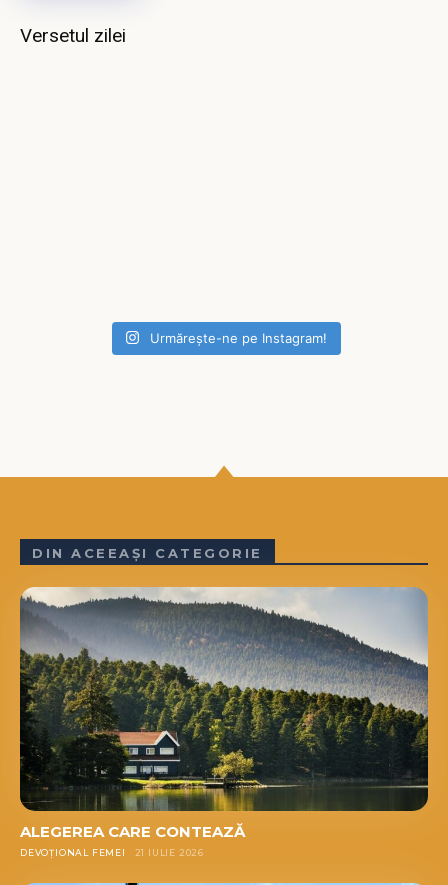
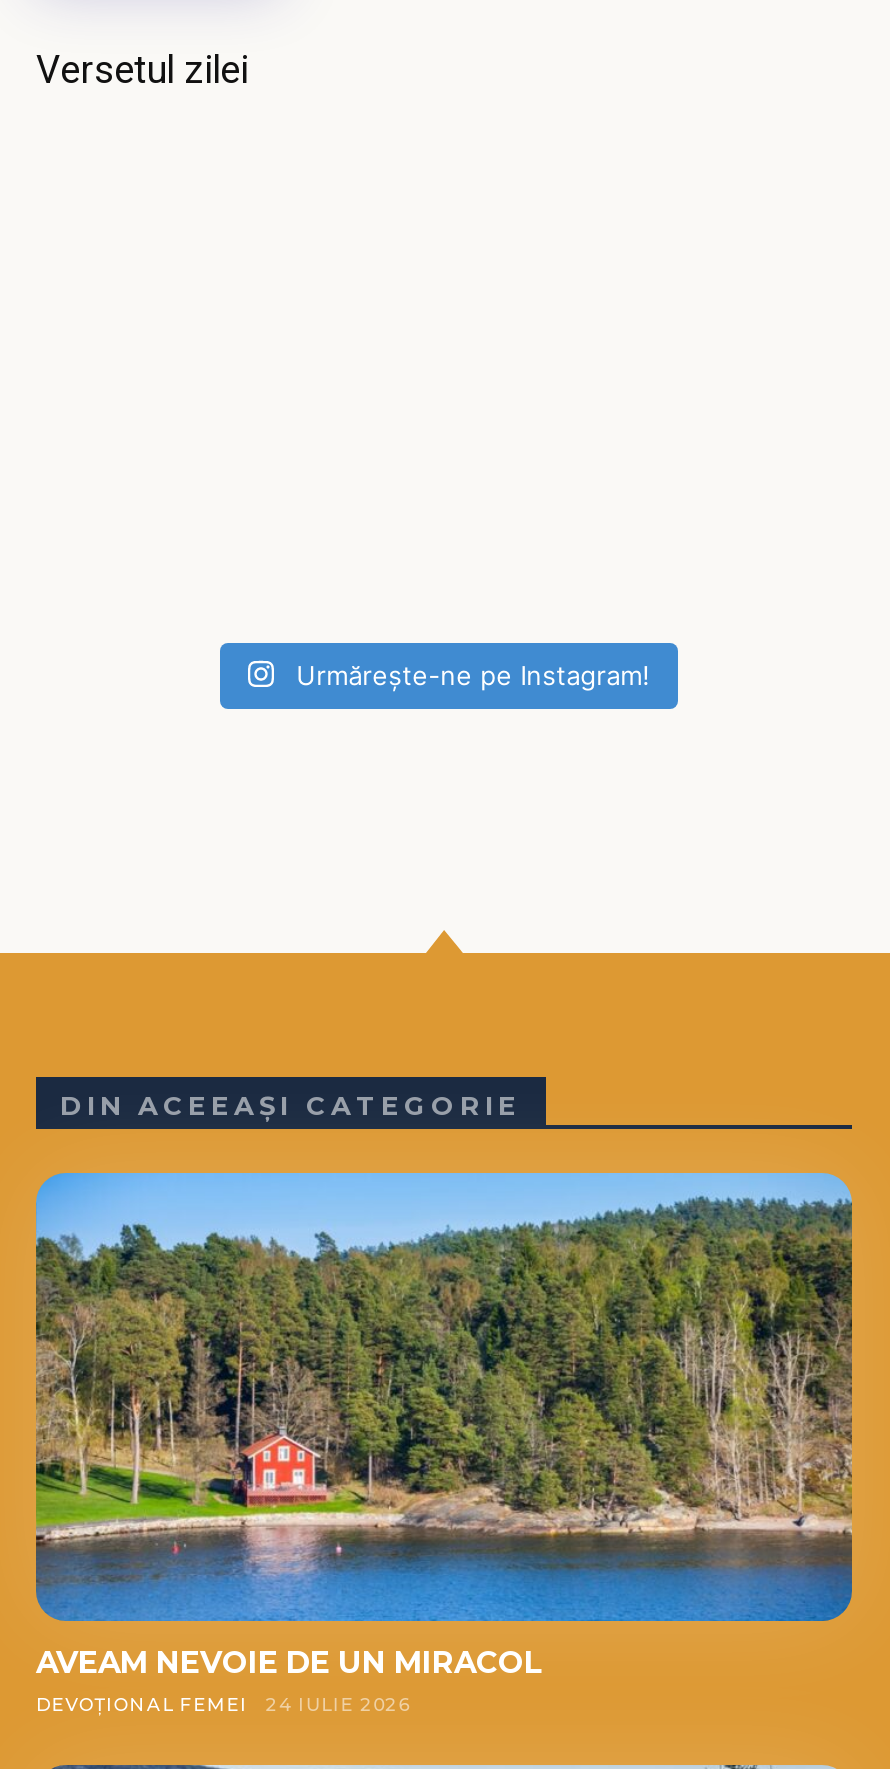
[19,586,429,841] [image] | ALEGEREA CARE CONTEAZĂ -> [34,1171,854,1681] [image] | AVEAM NEVOIE DE UN MIRACOL
[20,847,204,858] DEVOȚIONAL FEMEI 21 IULIE 2026 -> [36,1693,410,1715] DEVOȚIONAL FEMEI 24 IULIE 2026

